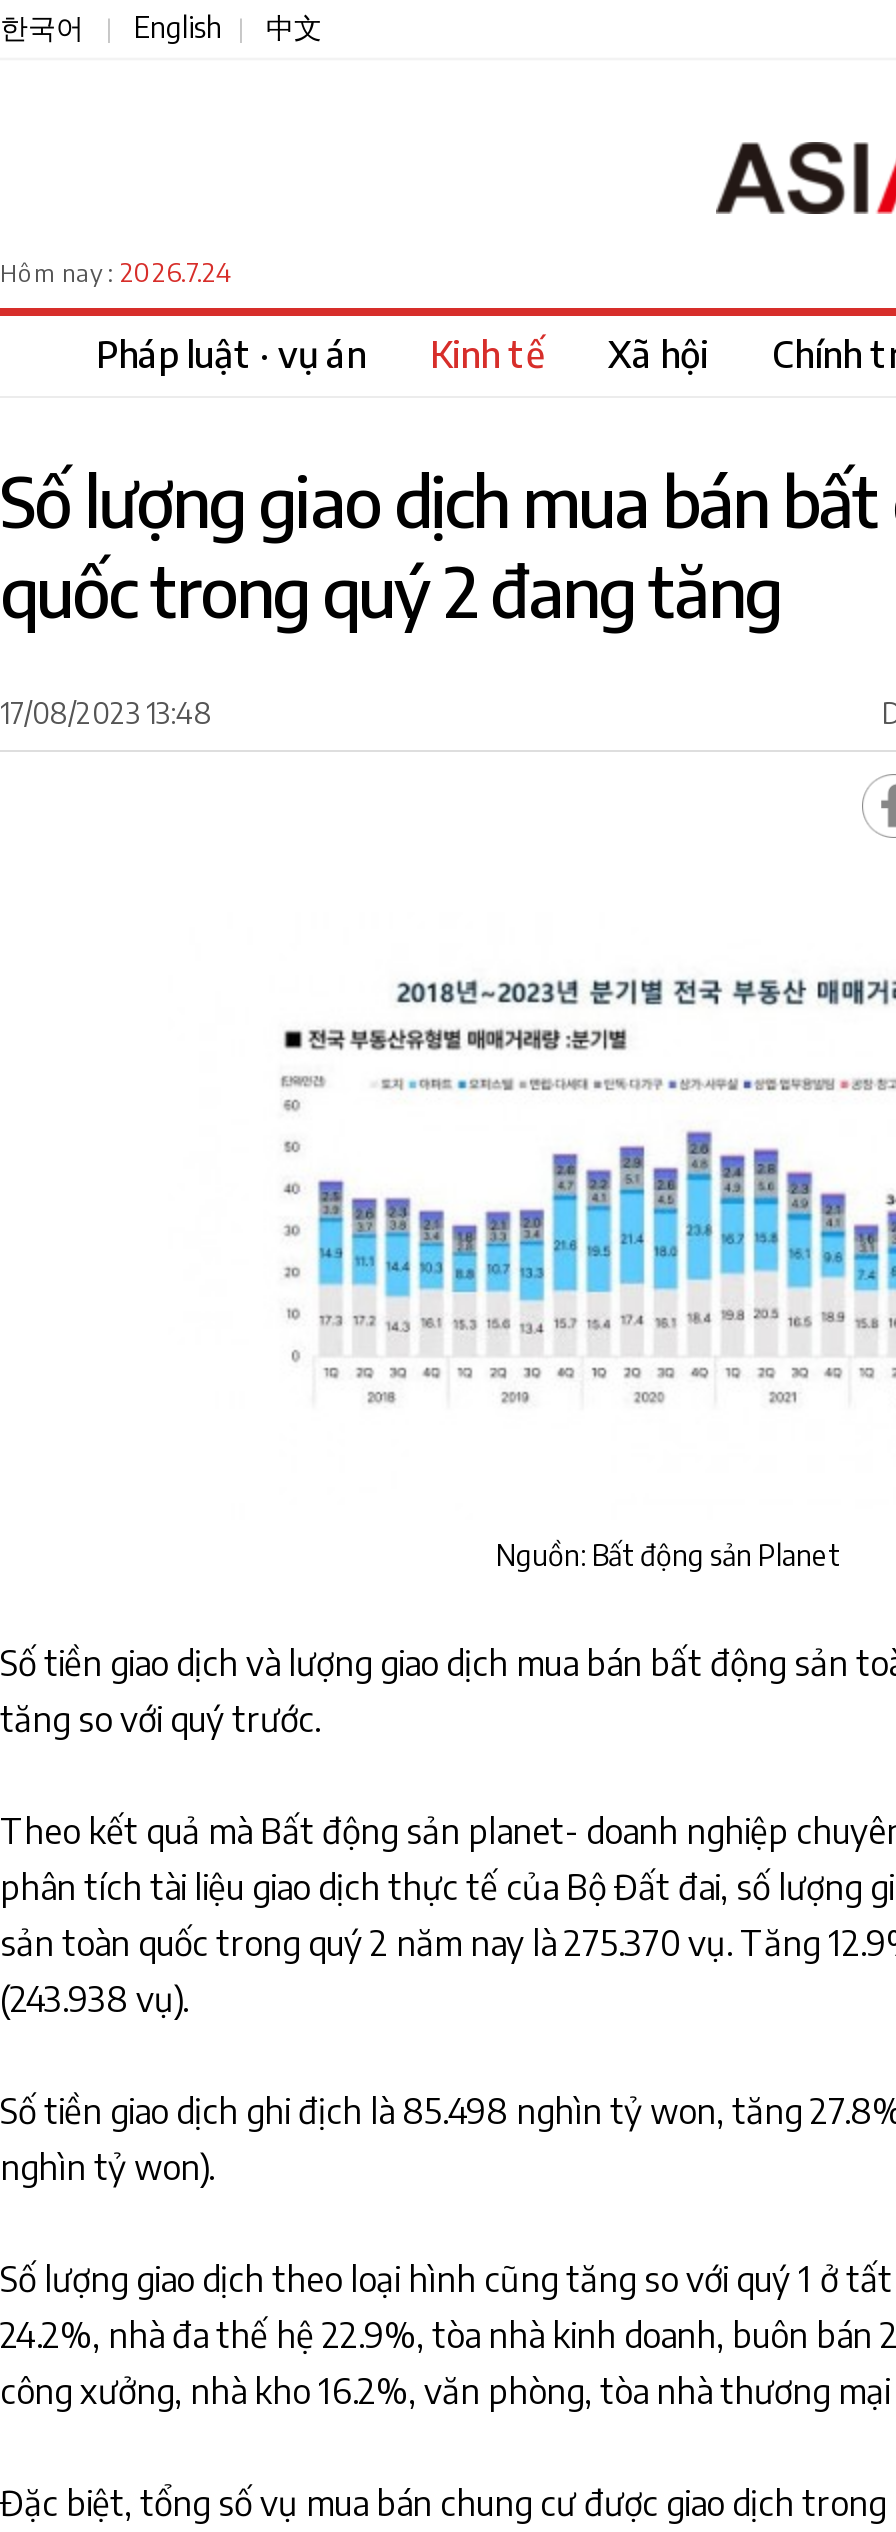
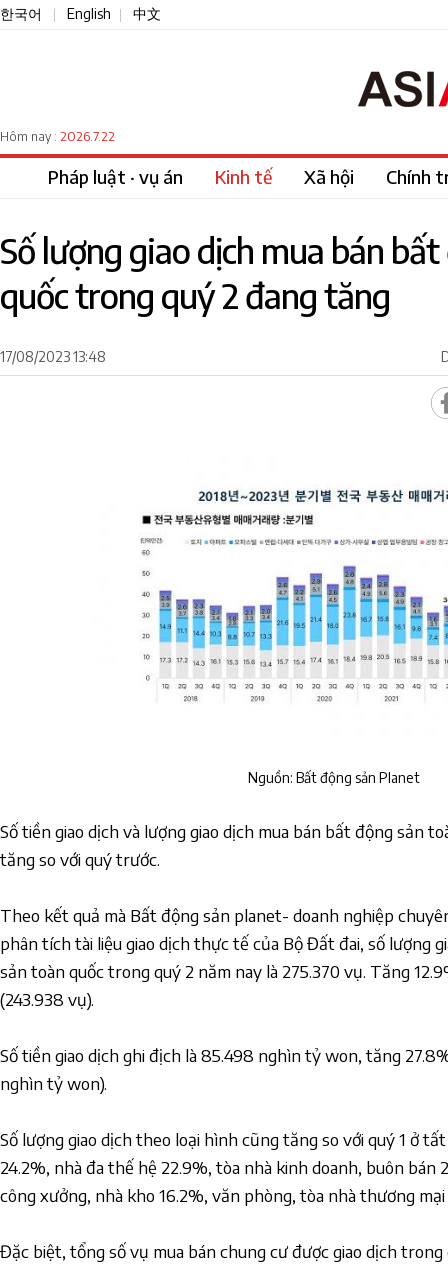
[0,256,234,288] Hôm nay : 2026.7.24 -> [0,128,115,144] Hôm nay : 2026.7.22

